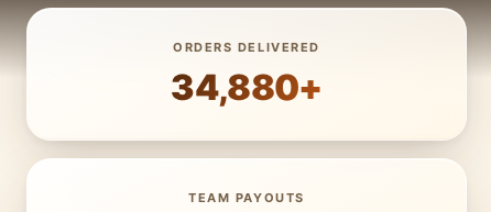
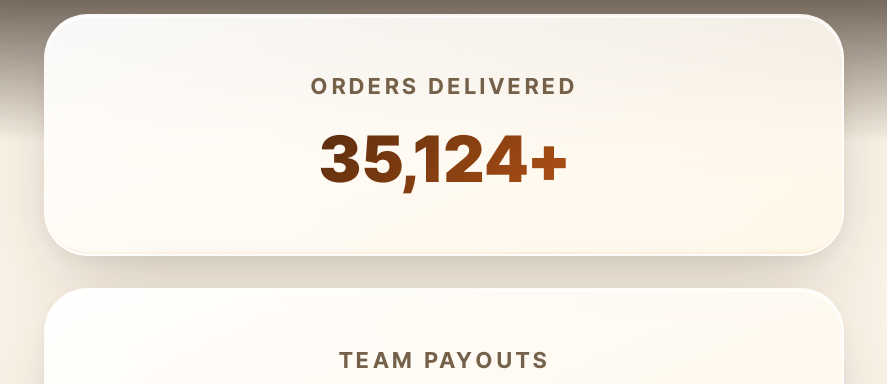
[171,66,322,109] 34,880+ -> [318,120,570,198] 35,124+

